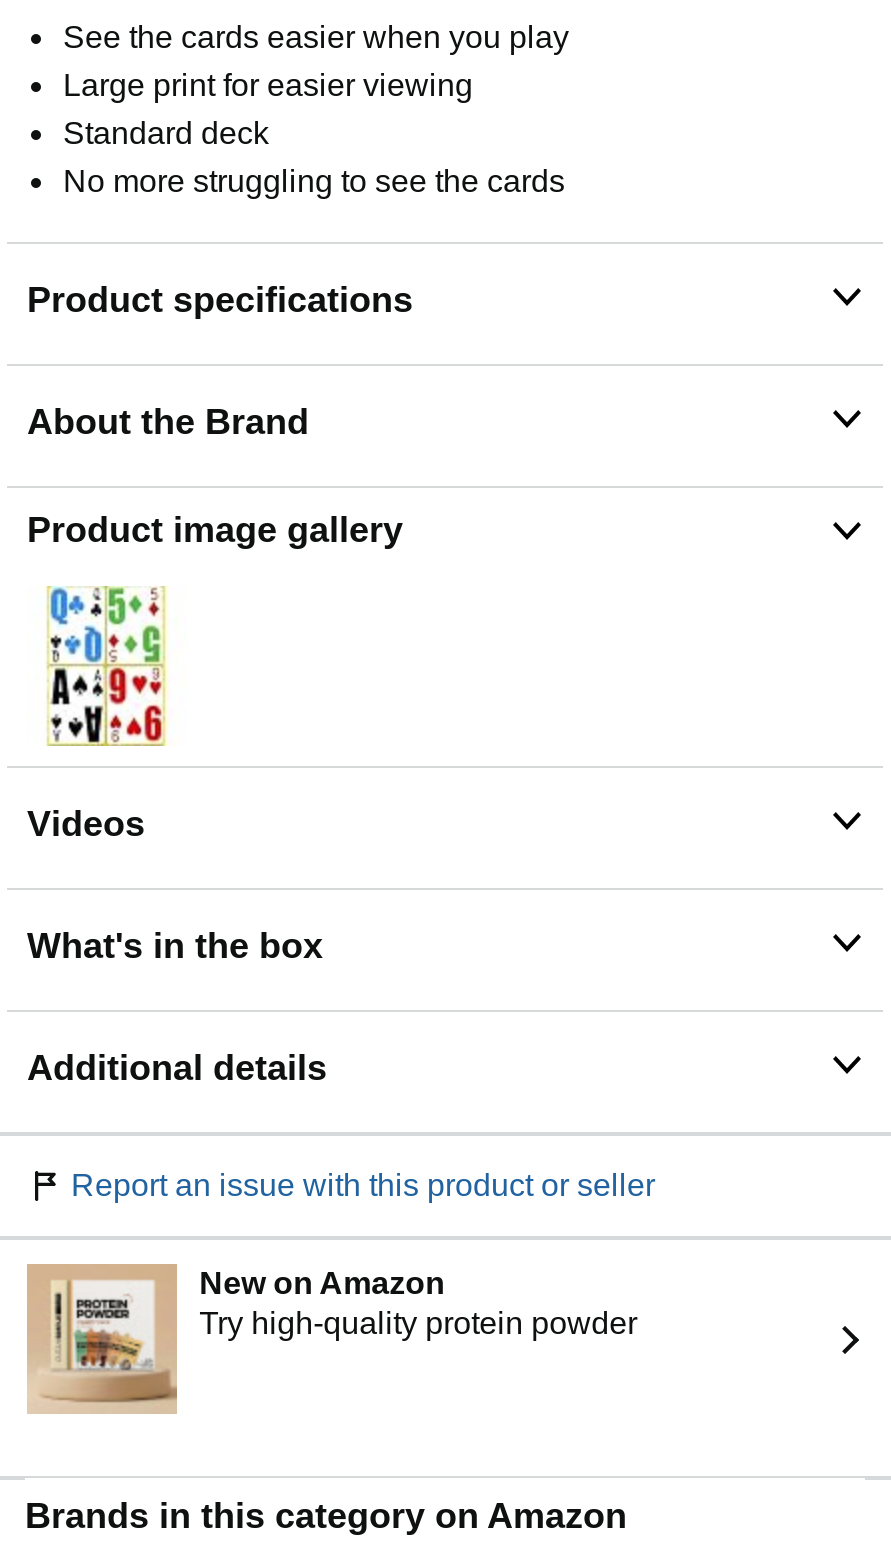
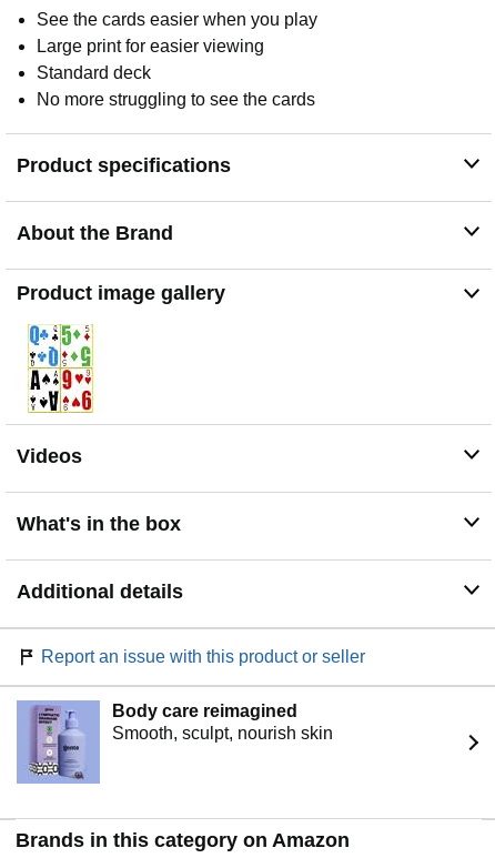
[25,1262,637,1414] [image] | New on Amazon | Try high-quality protein powder -> [16,699,333,784] [image] | Body care reimagined | Smooth, sculpt, nourish skin

